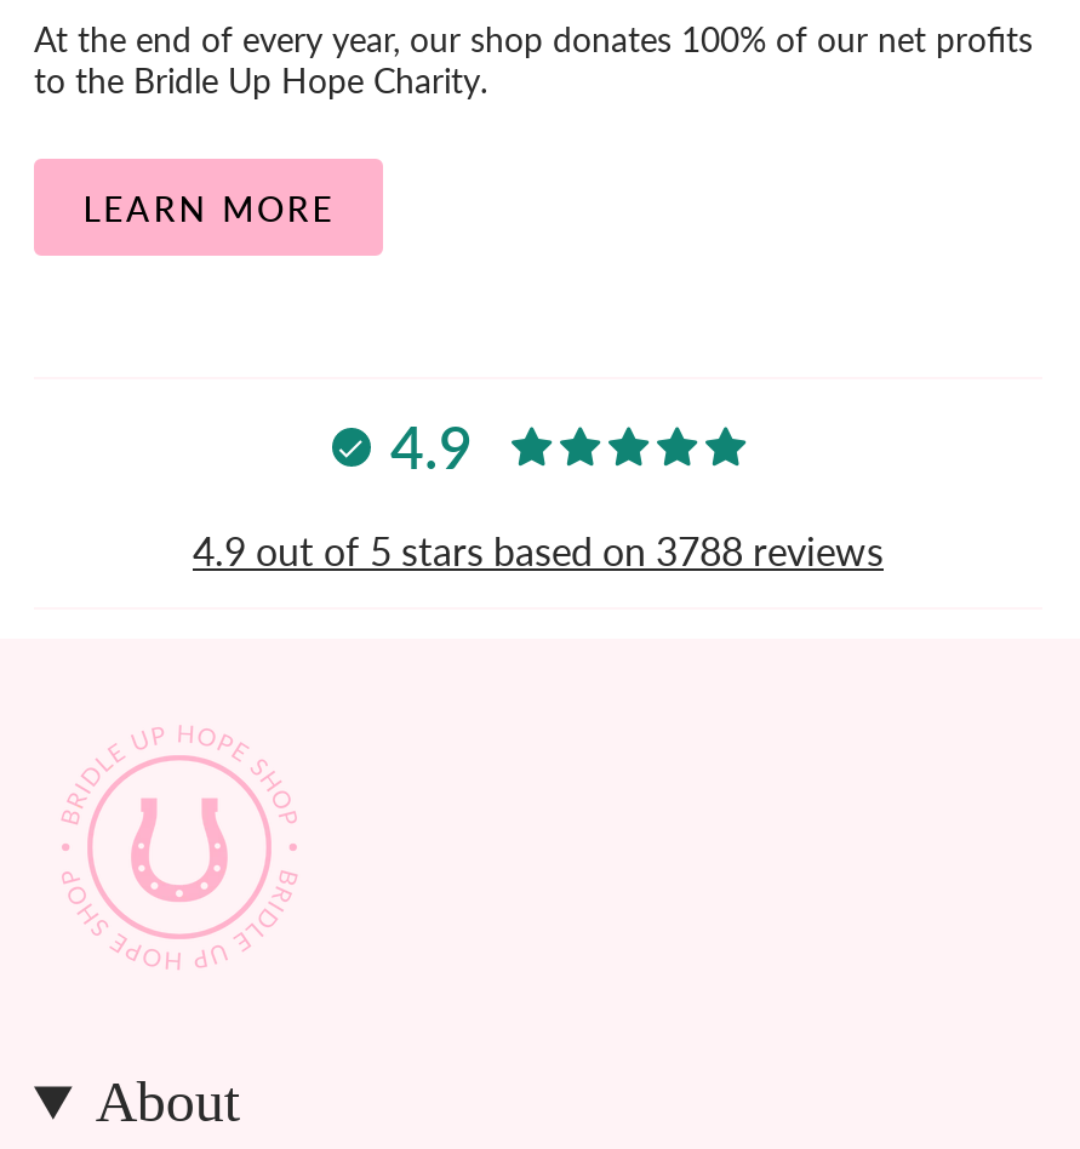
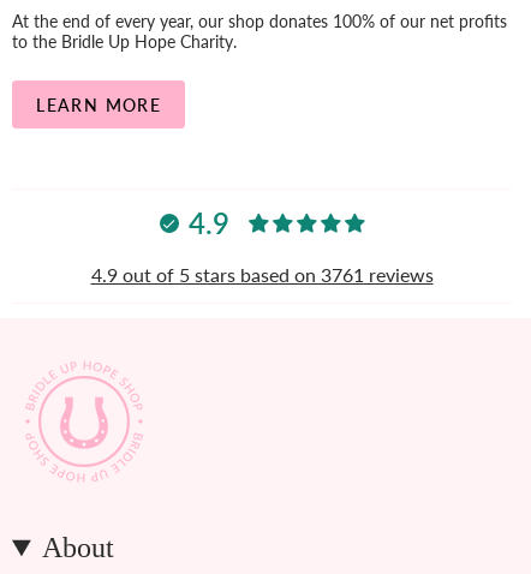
[193,527,884,573] 4.9 out of 5 stars based on 3788 reviews -> [91,263,433,285] 4.9 out of 5 stars based on 3761 reviews

